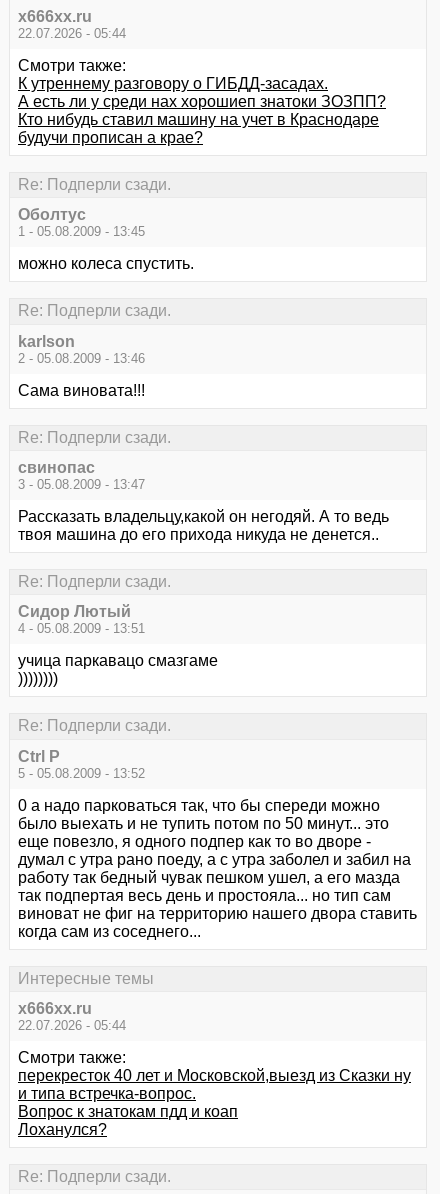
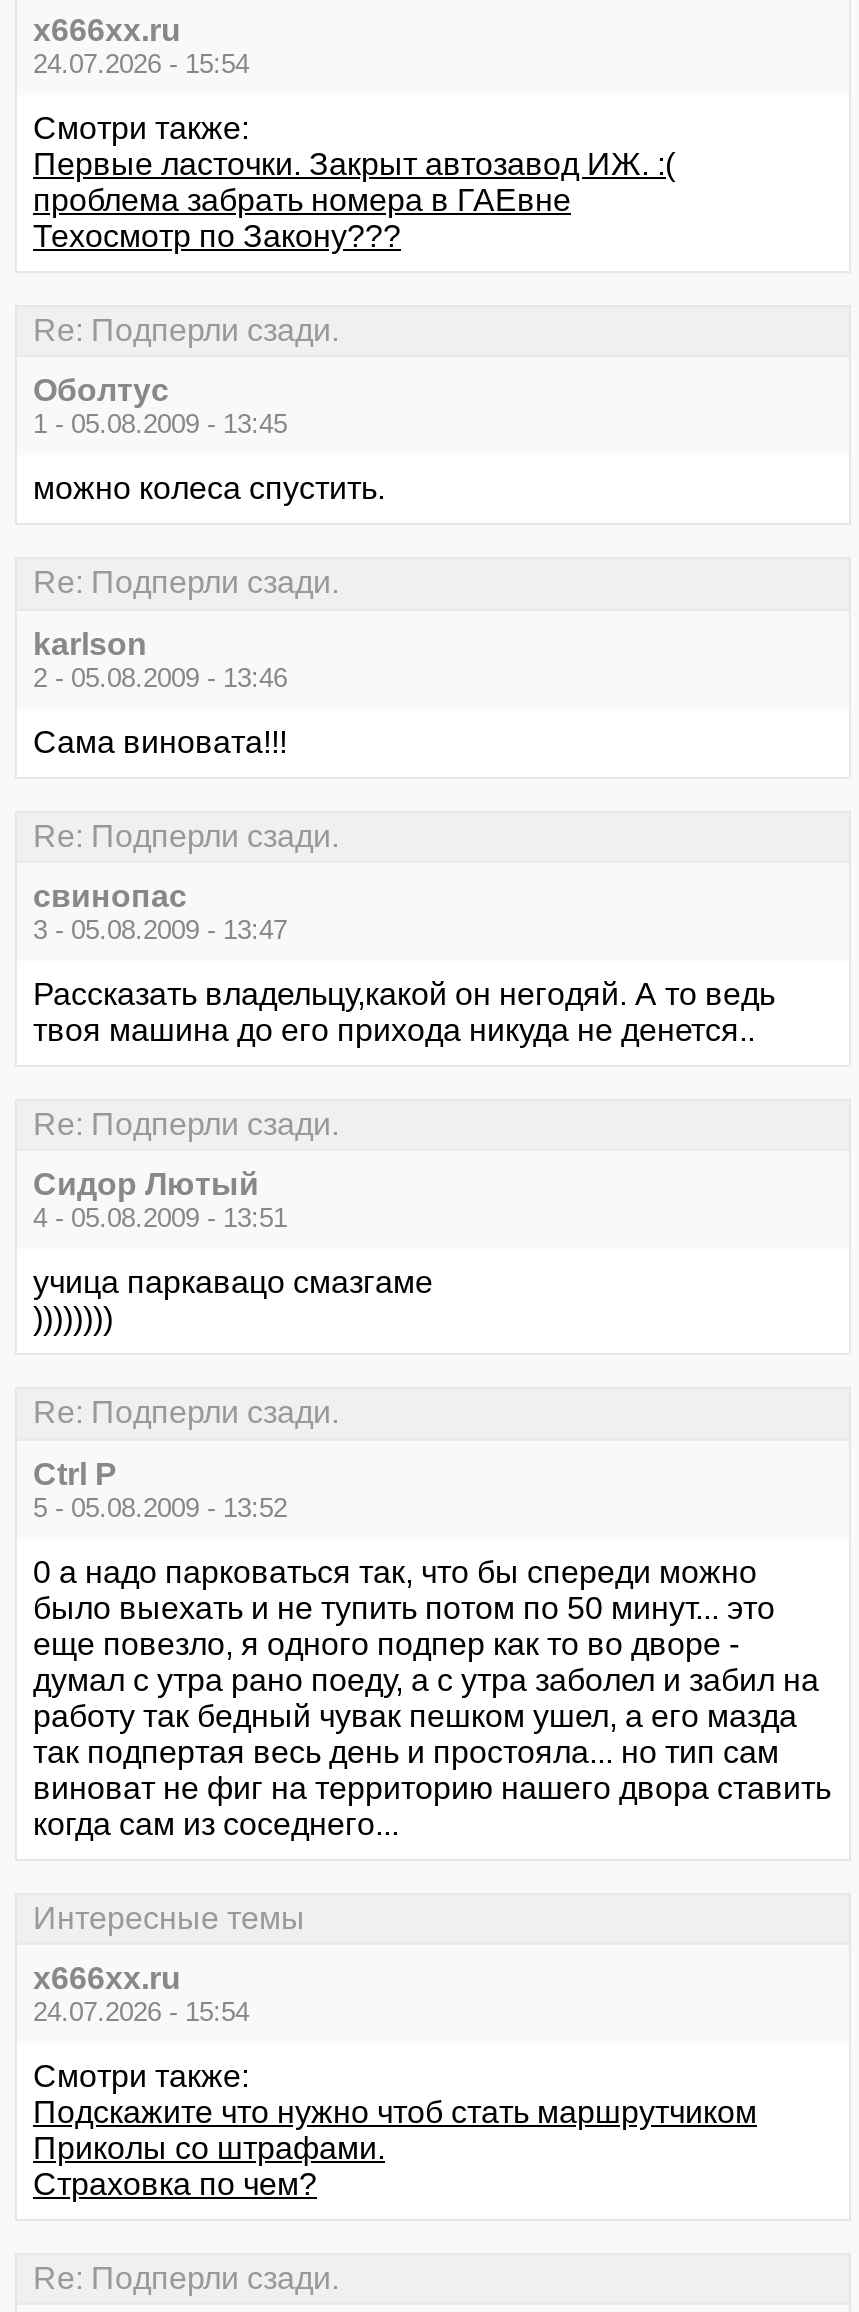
[18,26,126,41] 22.07.2026 - 05:44 -> [33,49,249,79] 24.07.2026 - 15:54
[18,75,386,146] К утреннему разговору о ГИБДД-засадах. | А есть ли у среди нах хорошиеп знатоки ЗОЗПП? | Кто нибудь ставил машину на учет в Краснодаре | будучи прописан а крае? -> [33,147,675,253] Первые ласточки. Закрыт автозавод ИЖ. :( | проблема забрать номера в ГАЕвне | Техосмотр по Закону???
[18,1018,126,1033] 22.07.2026 - 05:44 -> [33,1997,249,2027] 24.07.2026 - 15:54
[18,1067,411,1138] перекресток 40 лет и Московской,выезд из Сказки ну | и типа встречка-вопрос. | Вопрос к знатокам пдд и коап | Лоханулся? -> [33,2095,757,2201] Подскажите что нужно чтоб стать маршрутчиком | Приколы со штрафами. | Страховка по чем?

